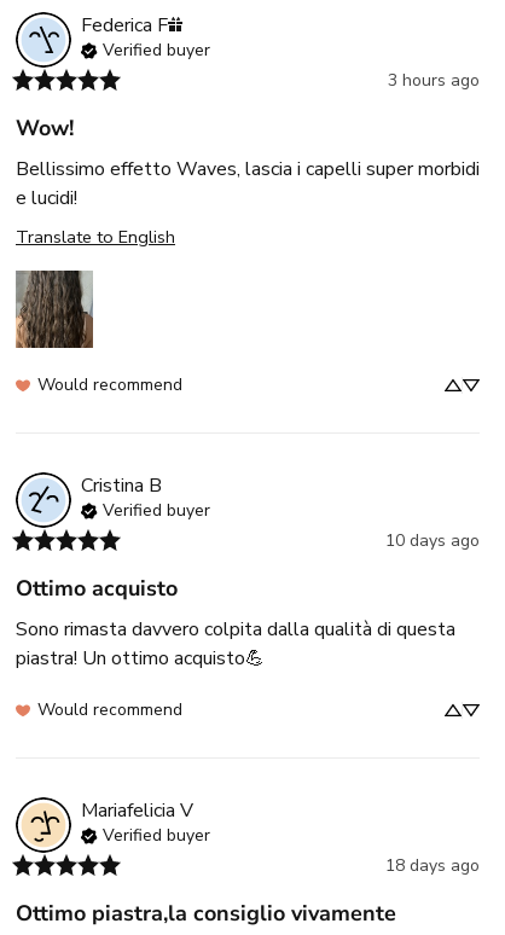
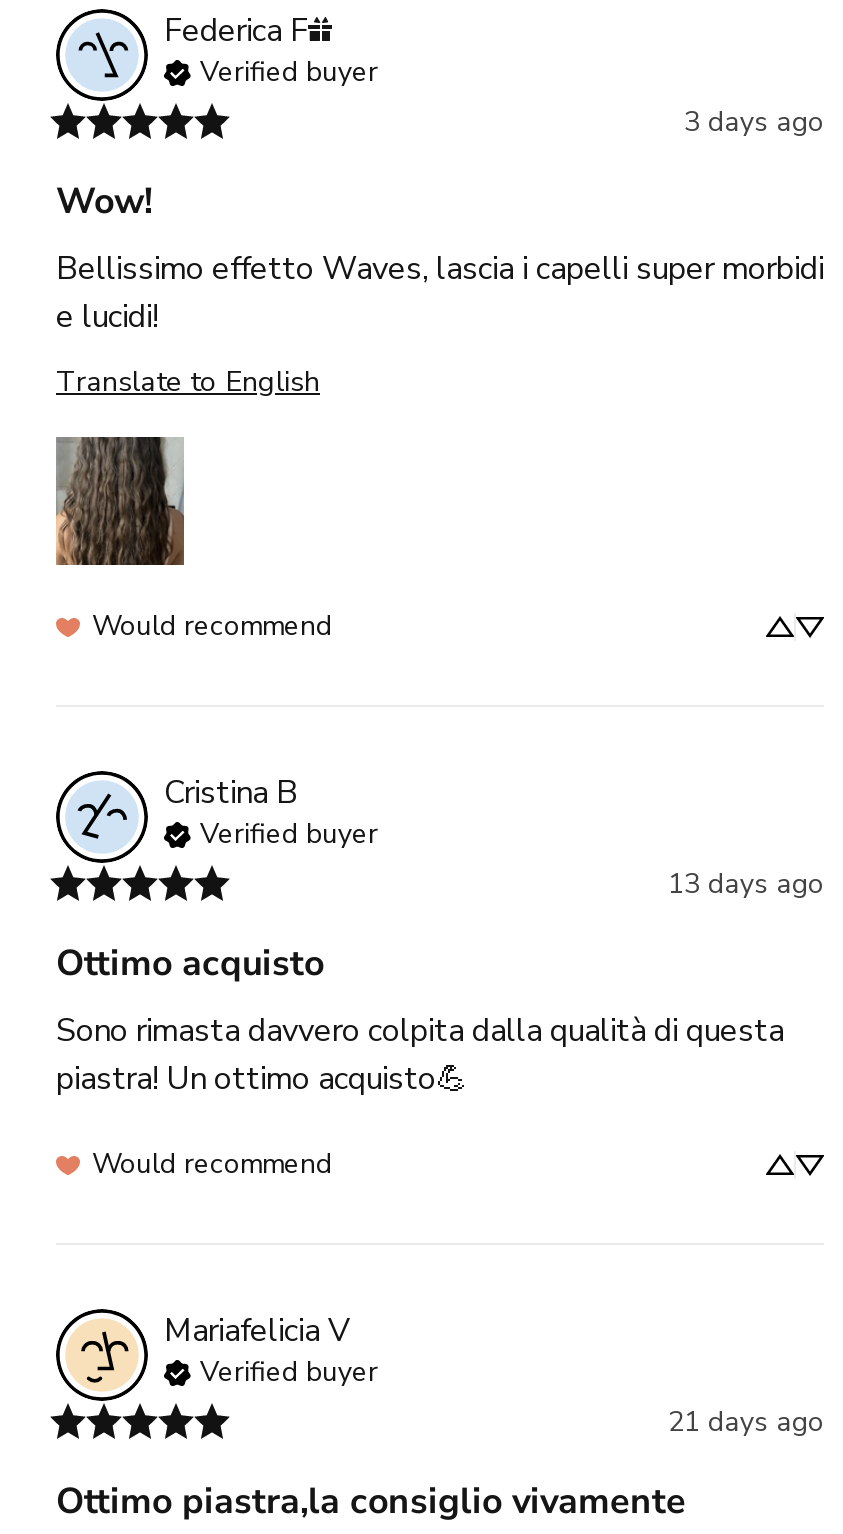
[388,69,480,92] 3 hours ago -> [684,103,824,141] 3 days ago
[385,529,480,552] 10 days ago -> [668,865,824,903] 13 days ago
[385,854,480,877] 18 days ago -> [668,1403,824,1441] 21 days ago

